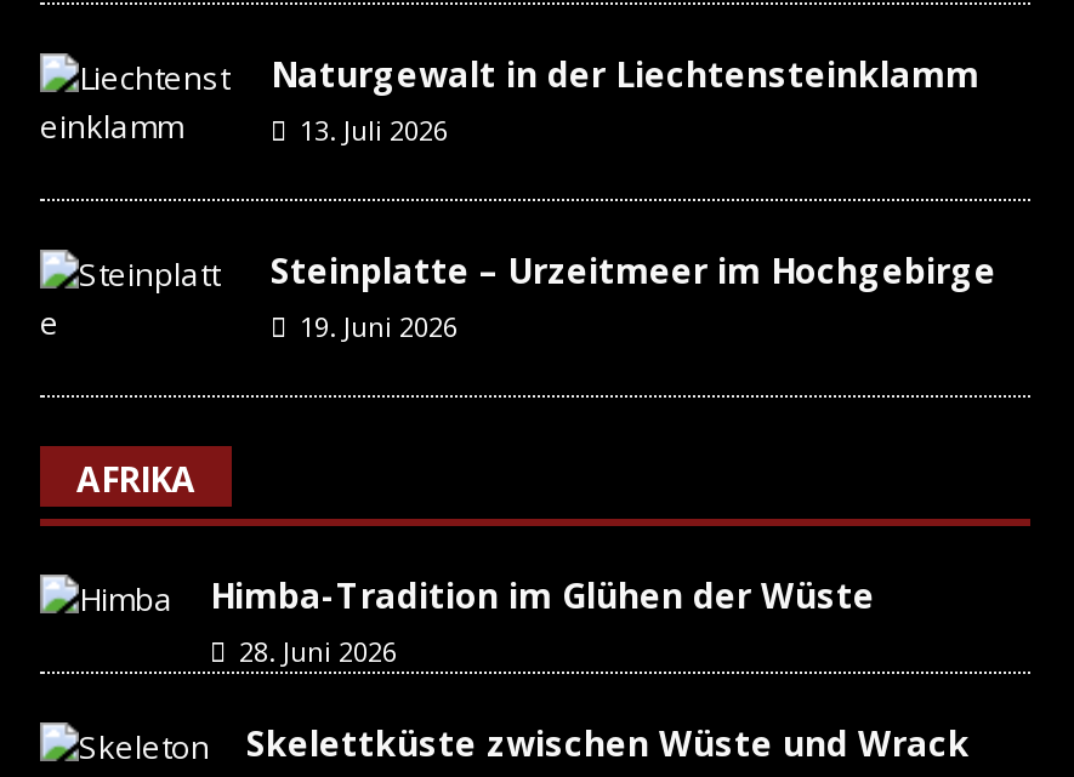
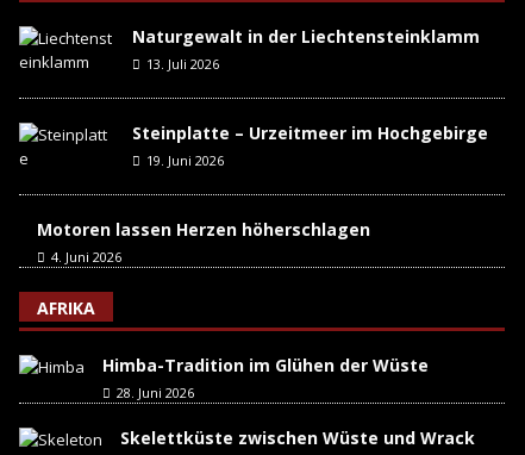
none -> [37,218,370,266] Motoren lassen Herzen höherschlagen | 4. Juni 2026

